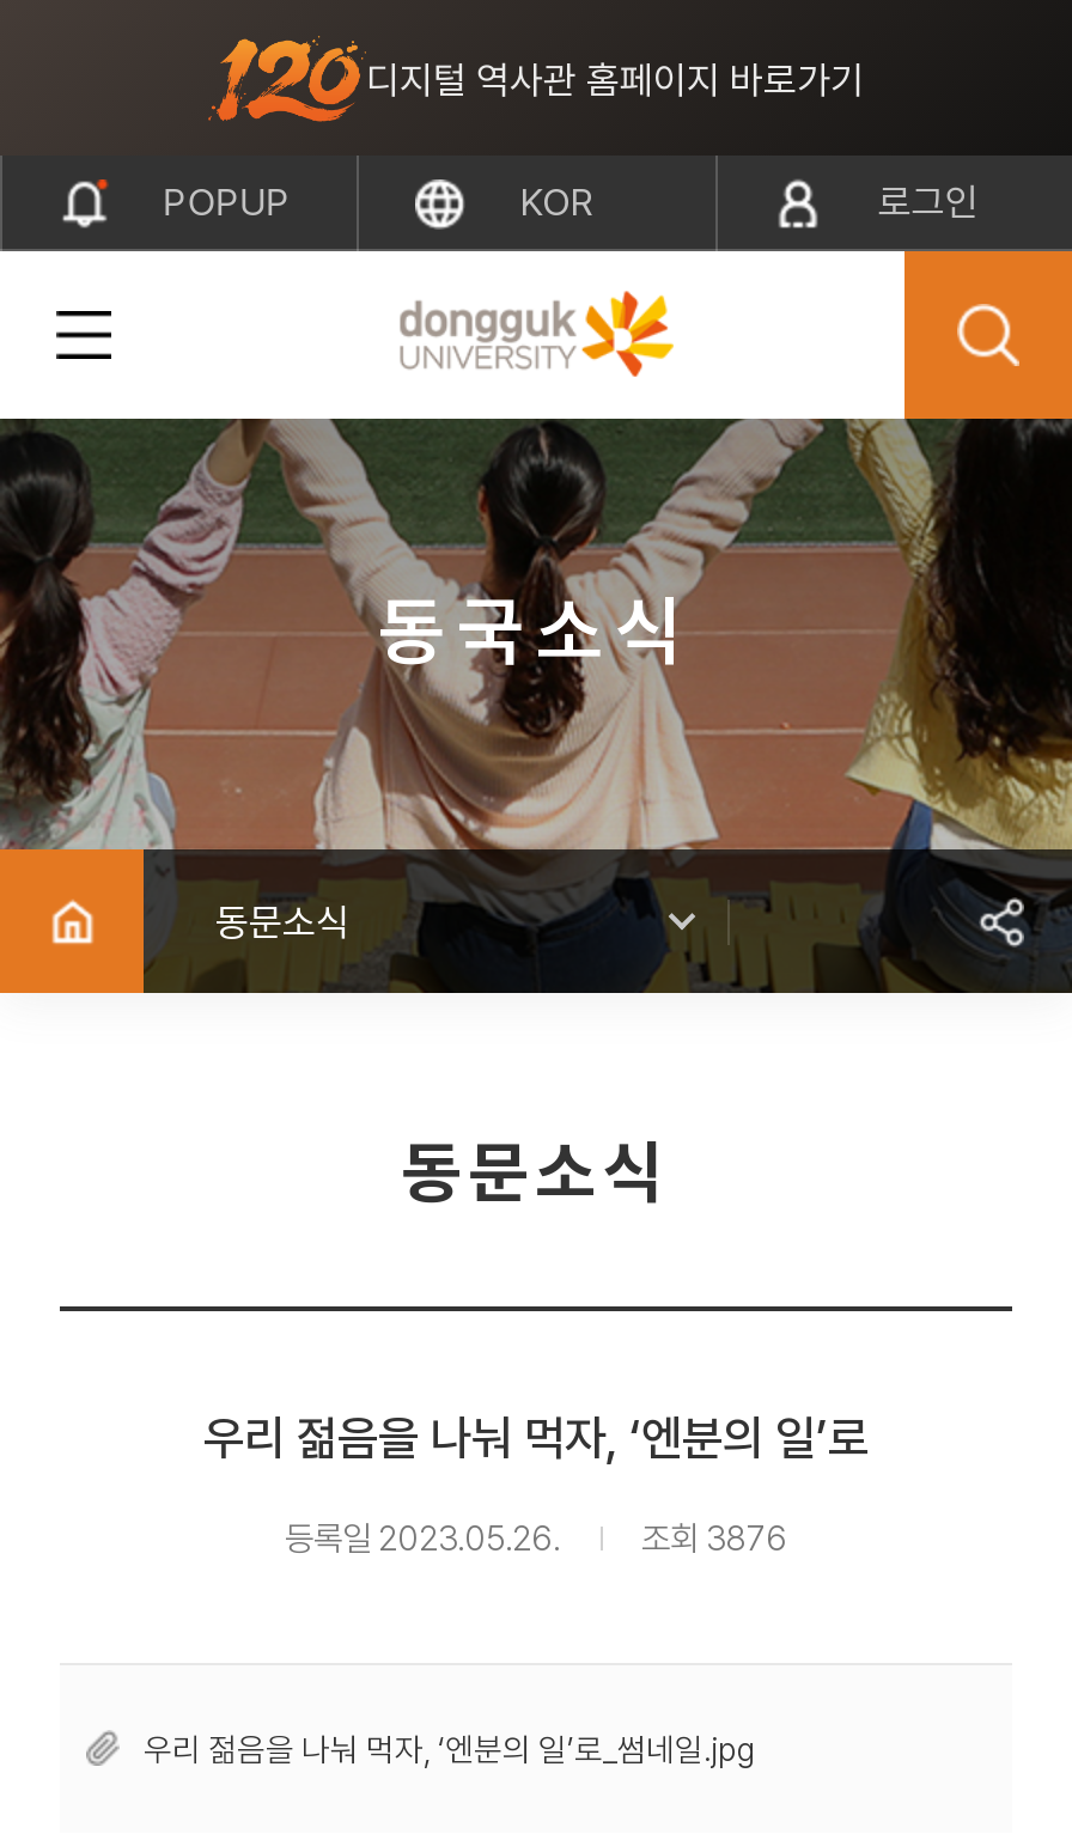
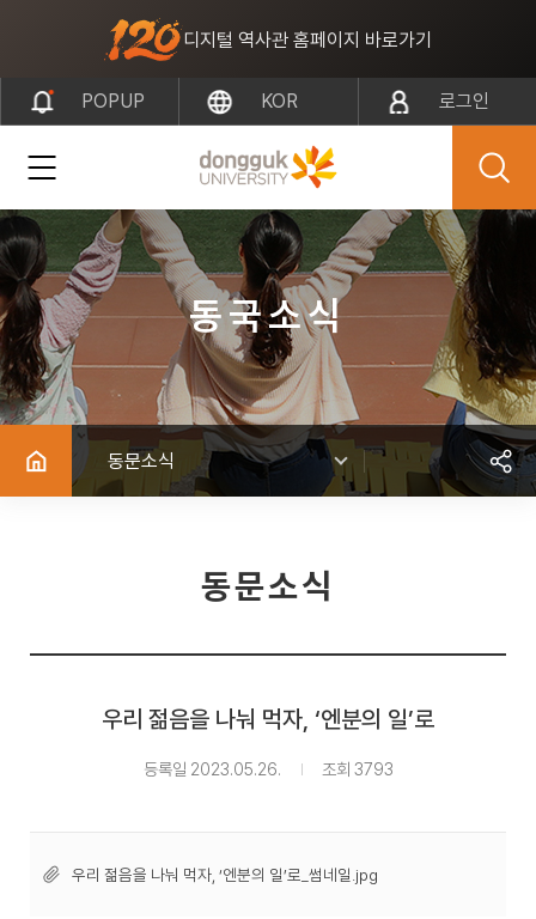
[285,1518,787,1558] 등록일 2023.05.26. 조회 3876 -> [143,759,393,779] 등록일 2023.05.26. 조회 3793

